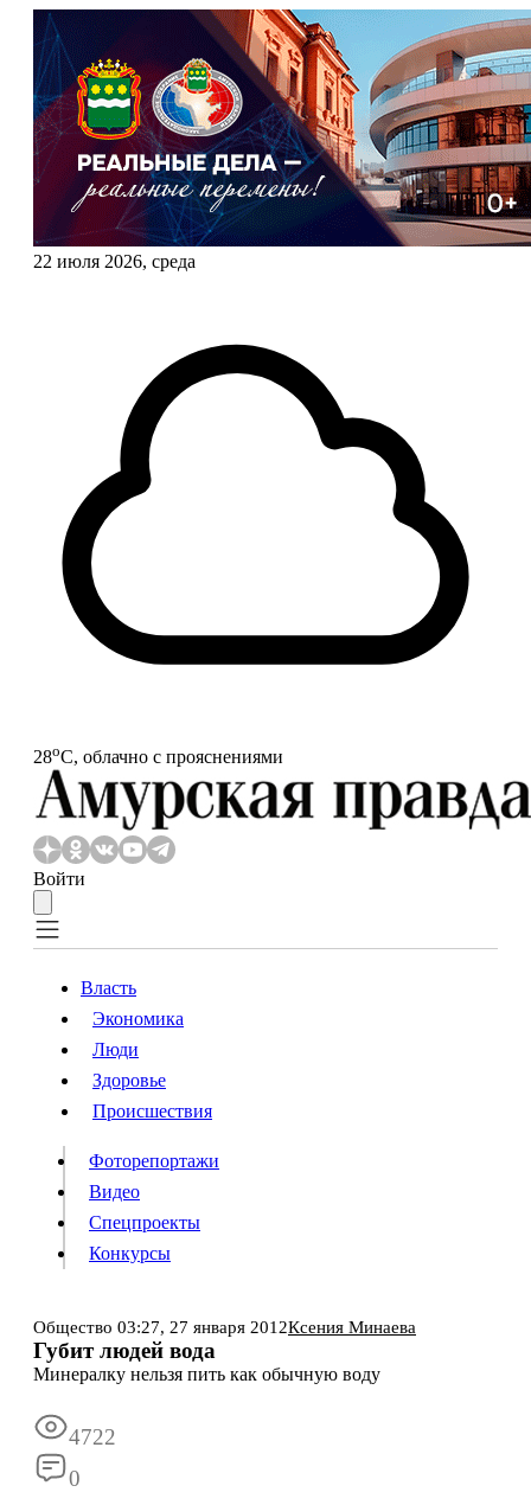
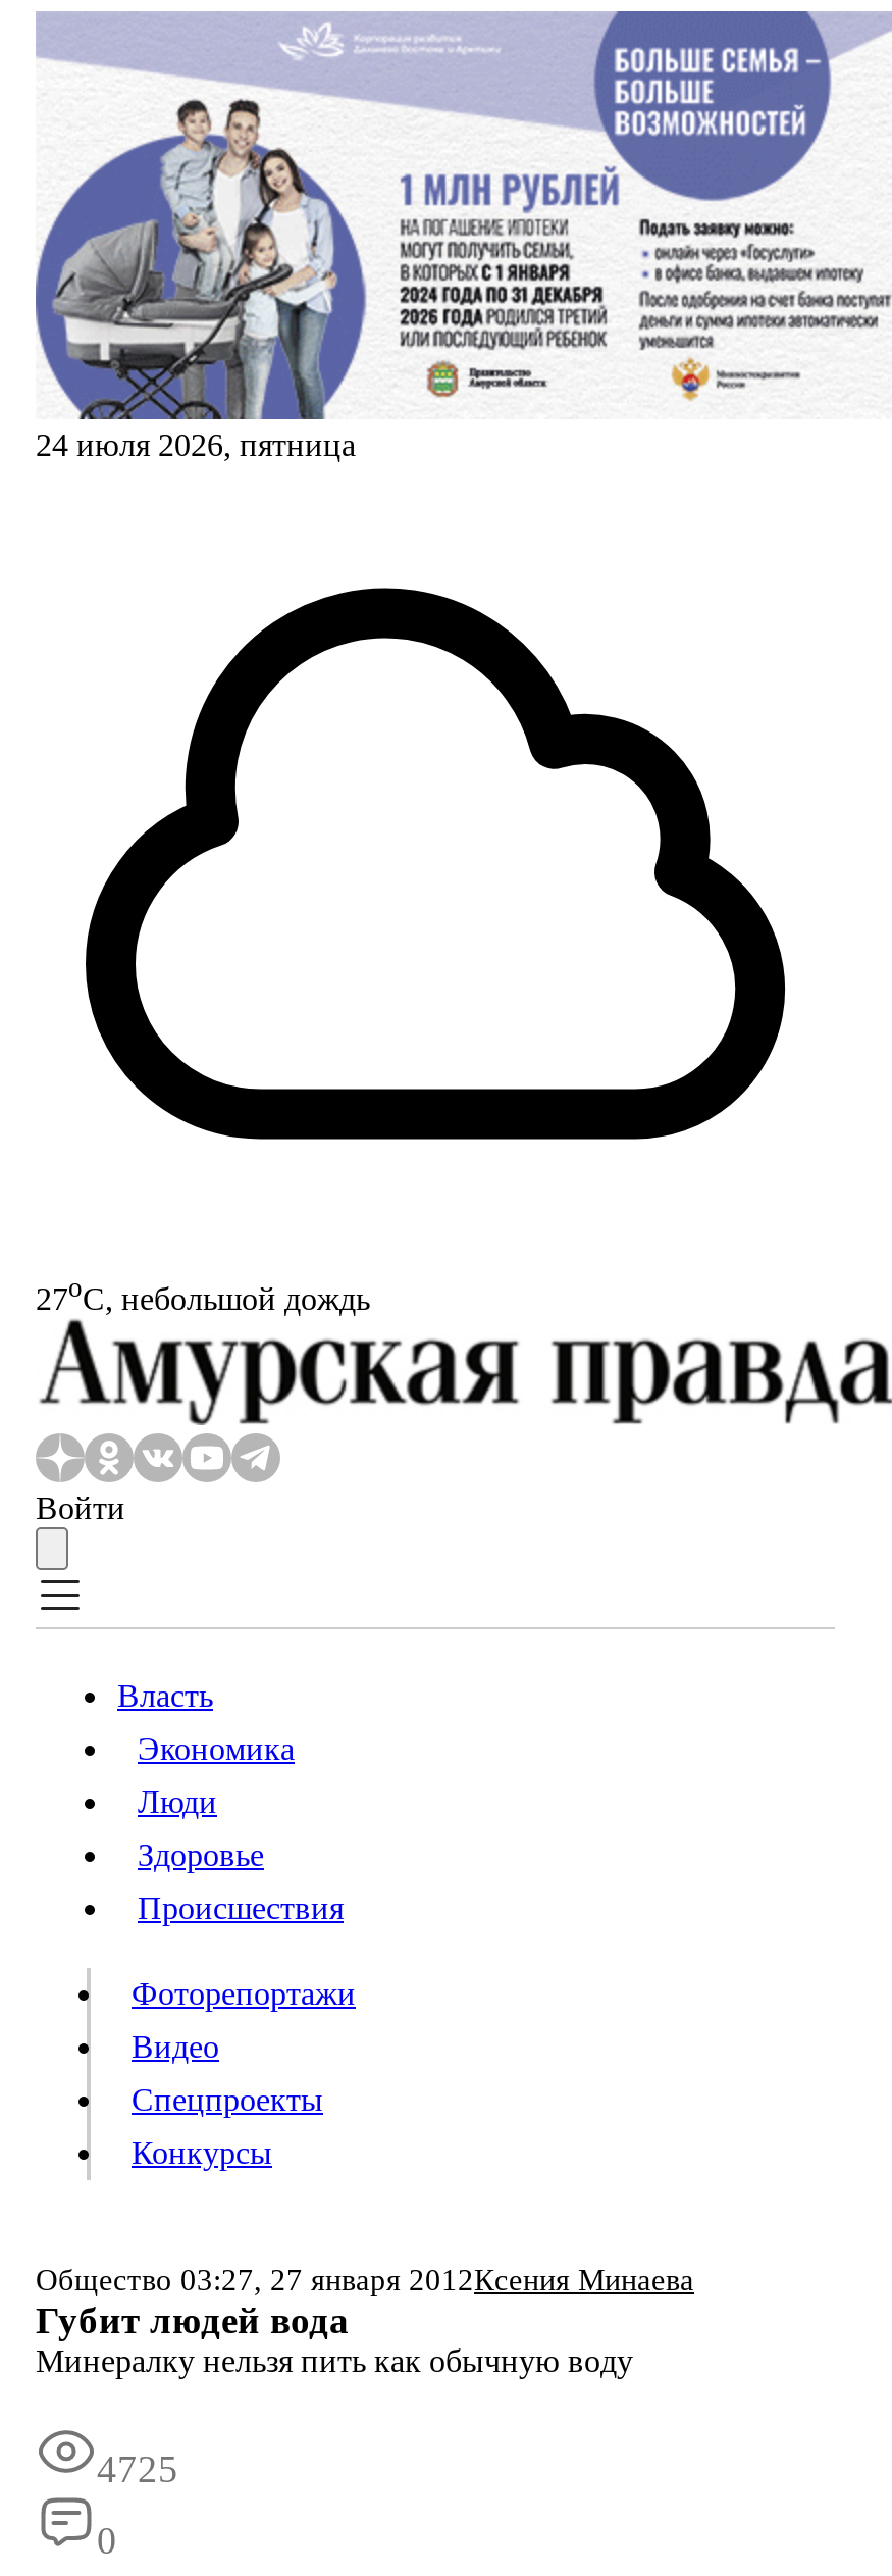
[32,8,527,271] [image] | 22 июля 2026, среда -> [34,11,886,462] [image] | 24 июля 2026, пятница
[33,742,283,767] 28oС, облачно с прояснениями -> [36,1272,370,1316] 27oС, небольшой дождь
[69,1425,116,1450] 4722 -> [97,2448,178,2491] 4725

